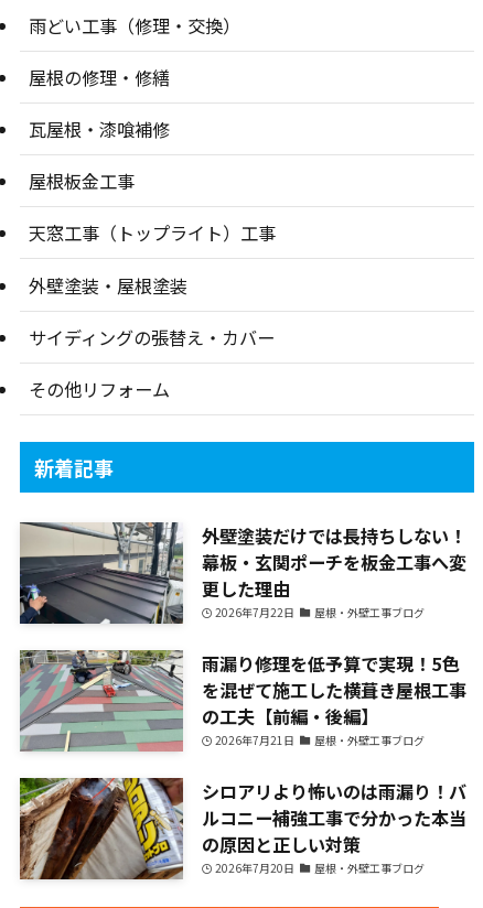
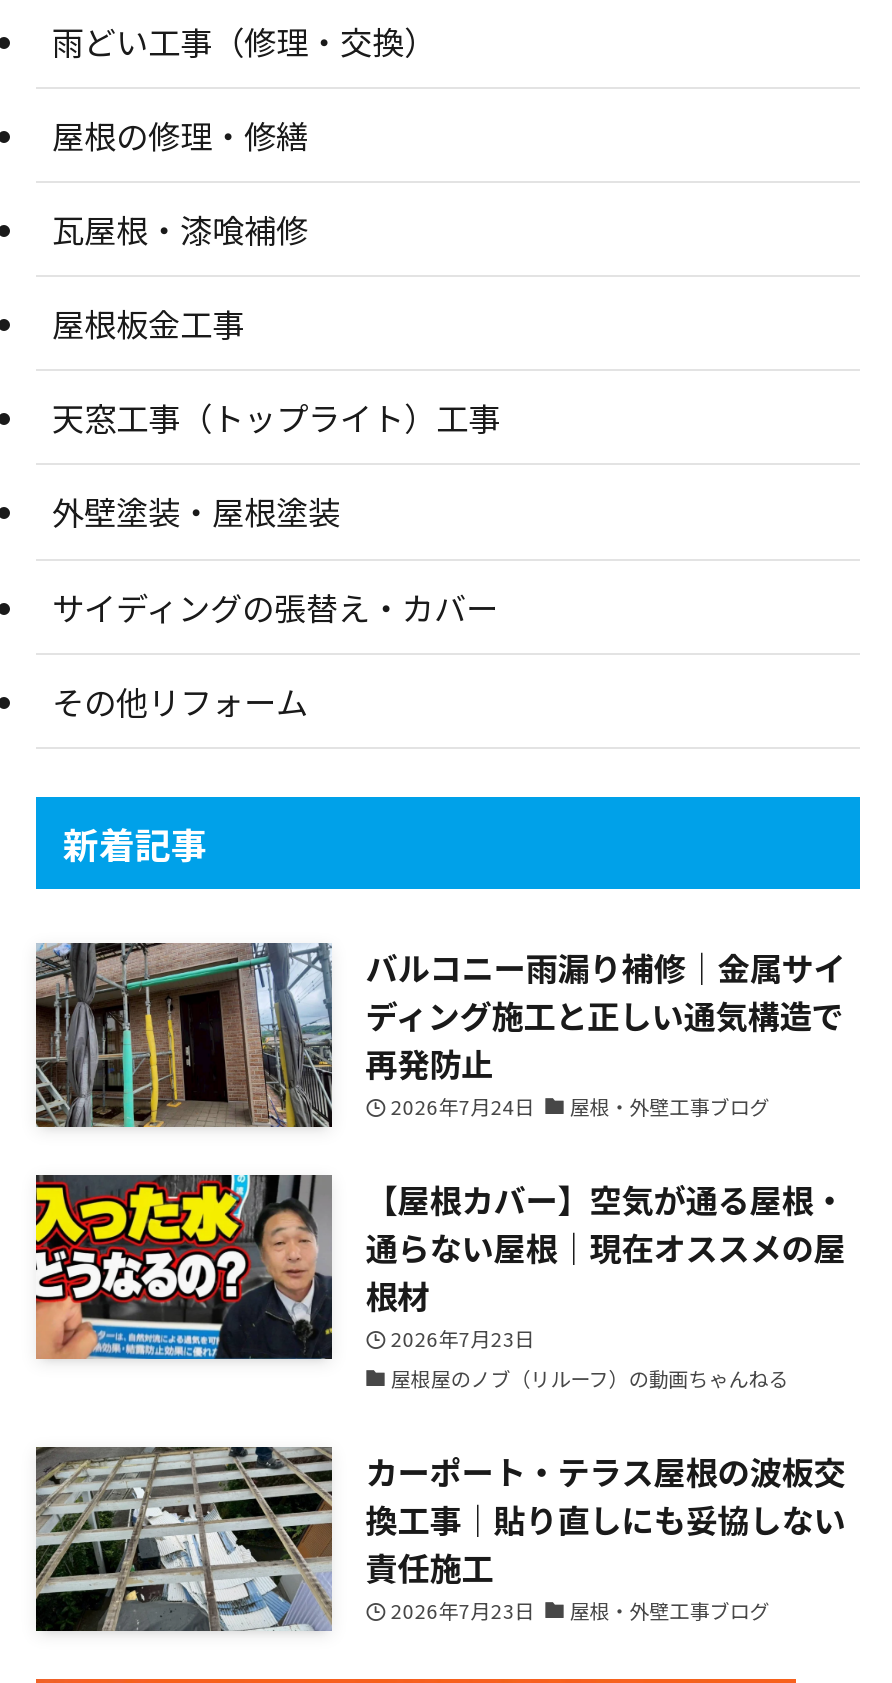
[20,521,466,625] [image] | 外壁塗装だけでは長持ちしない！ | 幕板・玄関ポーチを板金工事へ変 | 更した理由 | 2026年7月22日 -> [36,941,846,1129] [image] | バルコニー雨漏り補修｜金属サイ | ディング施工と正しい通気構造で | 再発防止 | 2026年7月24日
[20,649,466,752] [image] | 雨漏り修理を低予算で実現！5色 | を混ぜて施工した横葺き屋根工事 | の工夫【前編・後編】 | 2026年7月21日 | 屋根・外壁工事ブログ -> [34,1173,846,1393] [image] | 【屋根カバー】空気が通る屋根・ | 通らない屋根｜現在オススメの屋 | 根材 | 2026年7月23日 | 屋根屋のノブ（リルーフ）の動画ちゃんねる
[19,777,466,880] [image] | シロアリより怖いのは雨漏り！バ | ルコニー補強工事で分かった本当 | の原因と正しい対策 | 2026年7月20日 -> [34,1445,846,1633] [image] | カーポート・テラス屋根の波板交 | 換工事｜貼り直しにも妥協しない | 責任施工 | 2026年7月23日

